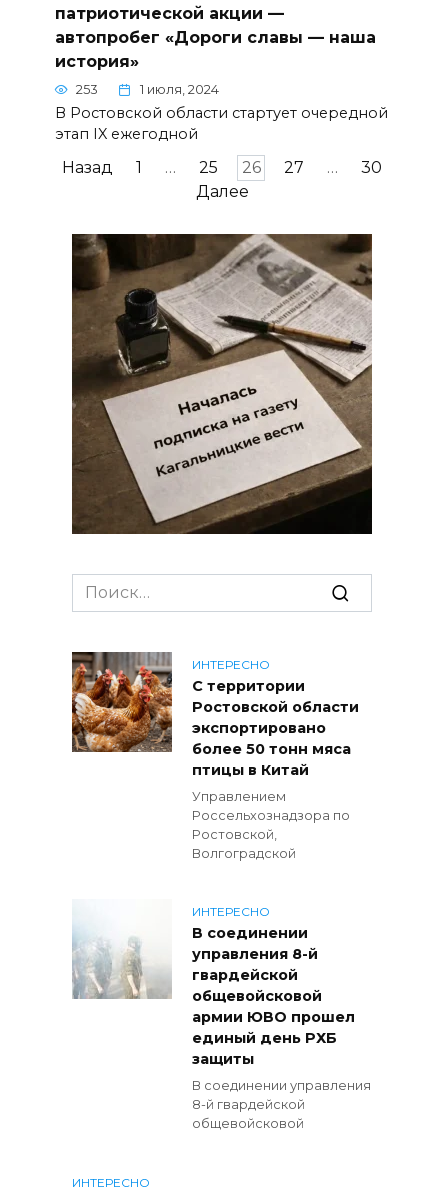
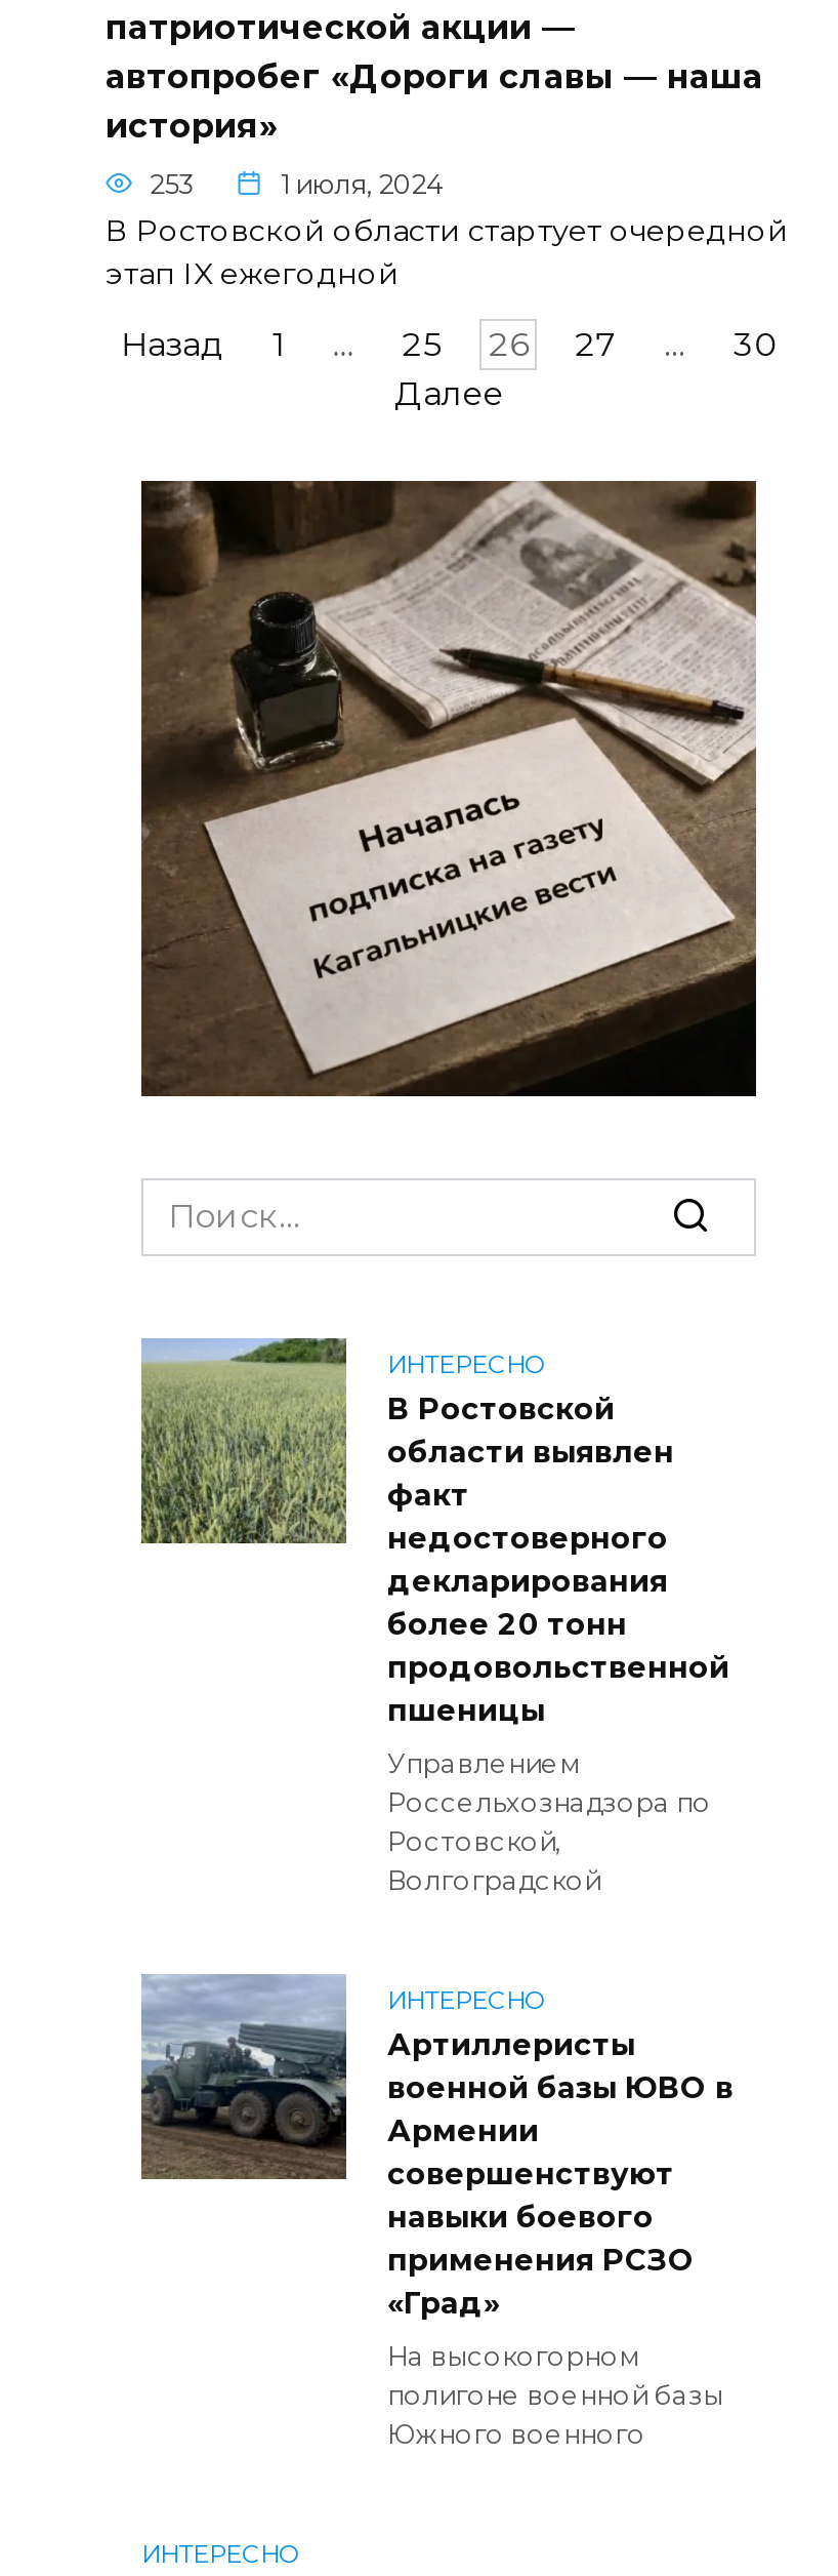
[71,651,359,779] [image] | С территории | Ростовской области | экспортировано | более 50 тонн мяса | птицы в Китай -> [141,1337,729,1728] [image] | В Ростовской | области выявлен | факт | недостоверного | декларирования | более 20 тонн | продовольственной | пшеницы
[73,900,355,1068] [image] | В соединении | управления 8-й | гвардейской | общевойсковой | армии ЮВО прошел | единый день РХБ | защиты -> [141,1973,734,2321] [image] | Артиллеристы | военной базы ЮВО в | Армении | совершенствуют | навыки боевого | применения РСЗО | «Град»
[192,1078,371,1131] В соединении управления | 8-й гвардейской | общевойсковой -> [387,2341,723,2449] На высокогорном | полигоне военной базы | Южного военного

